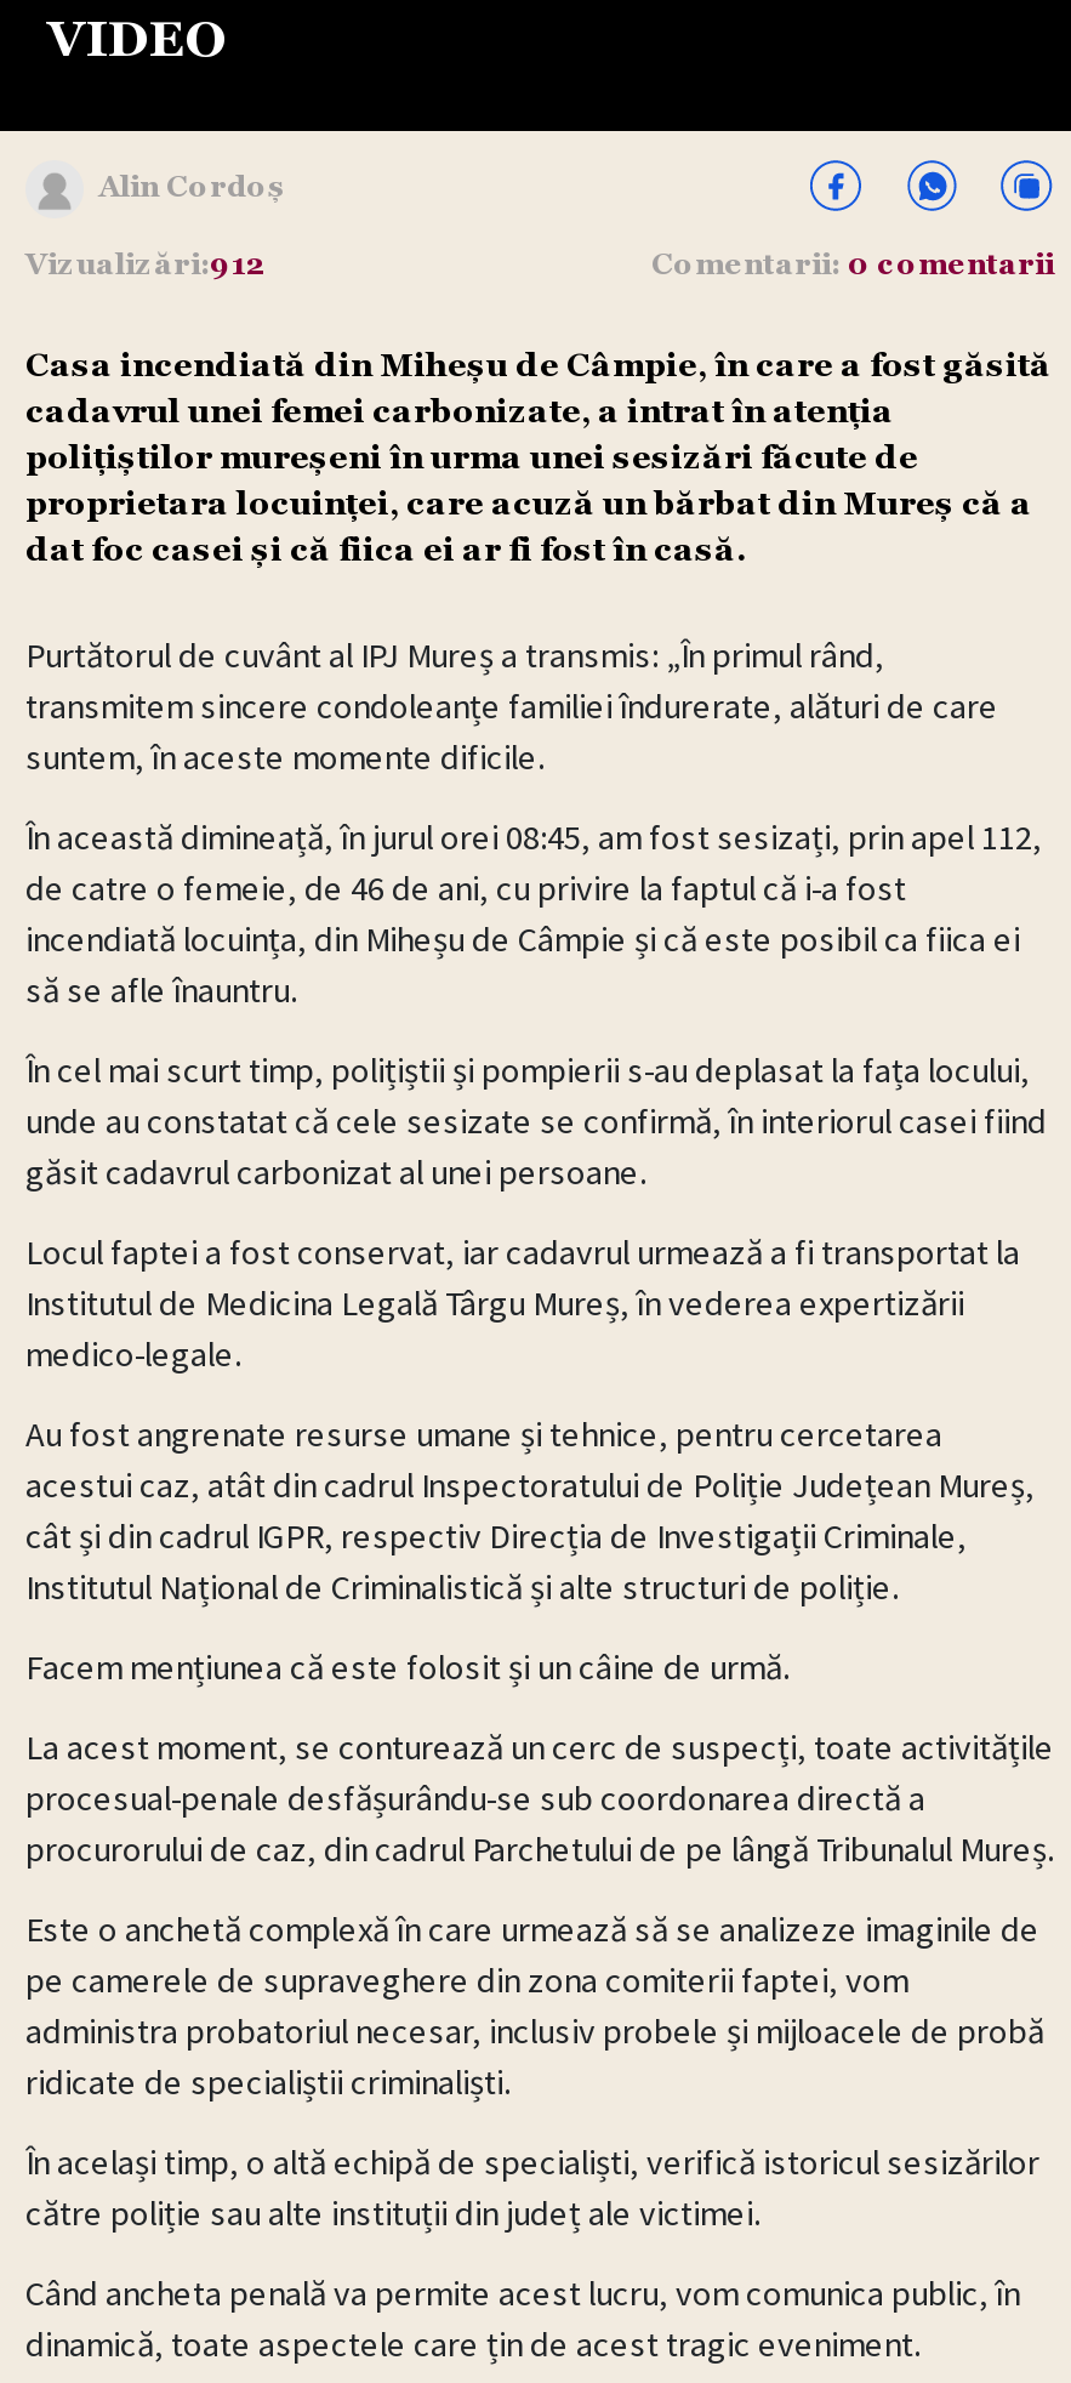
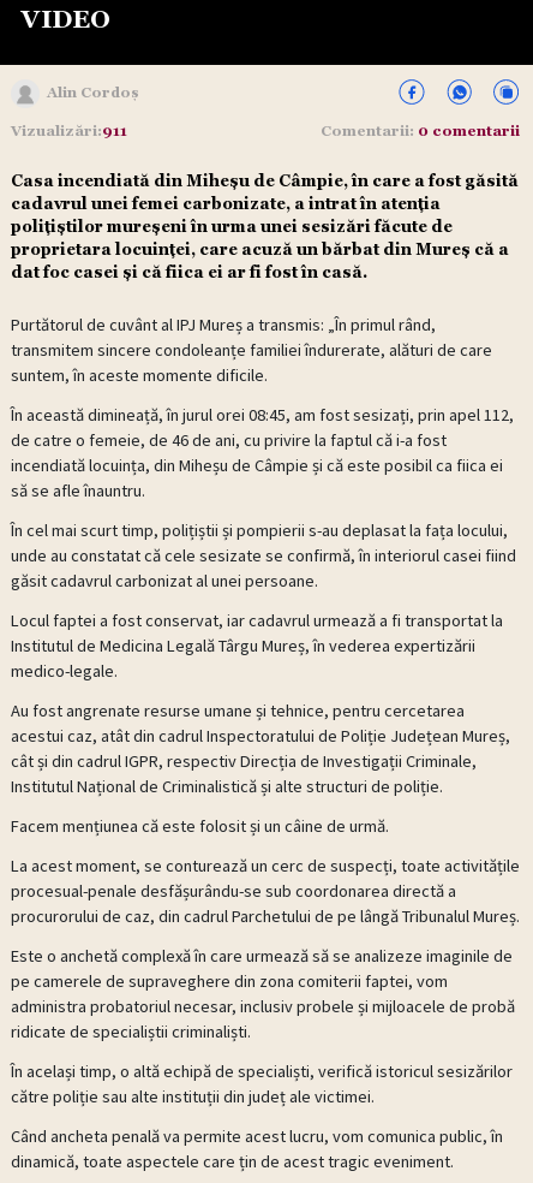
[25,248,266,281] Vizualizări:912 -> [11,123,127,139] Vizualizări:911

